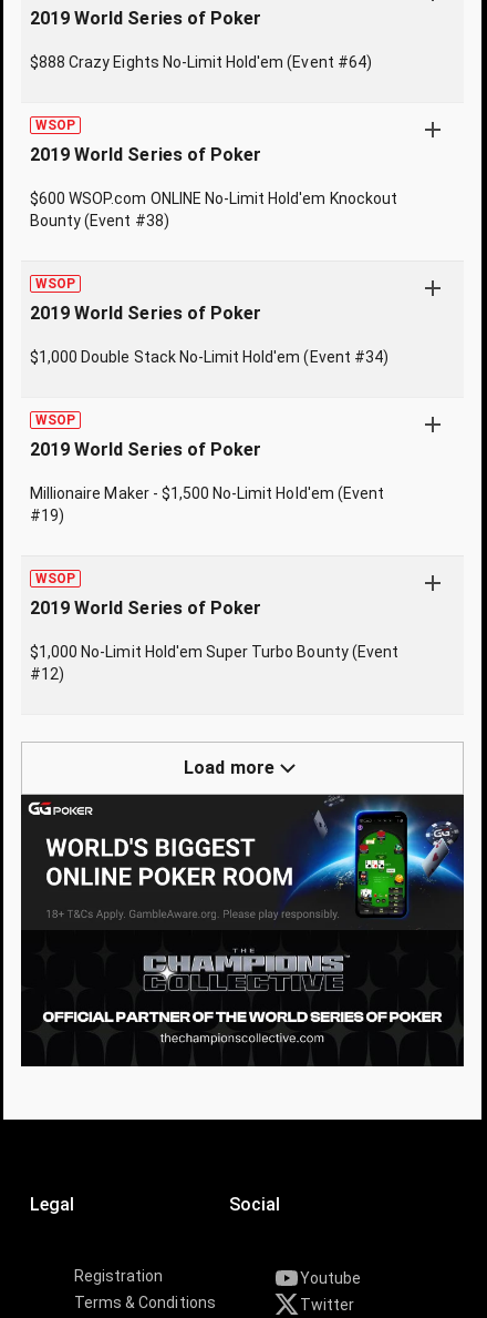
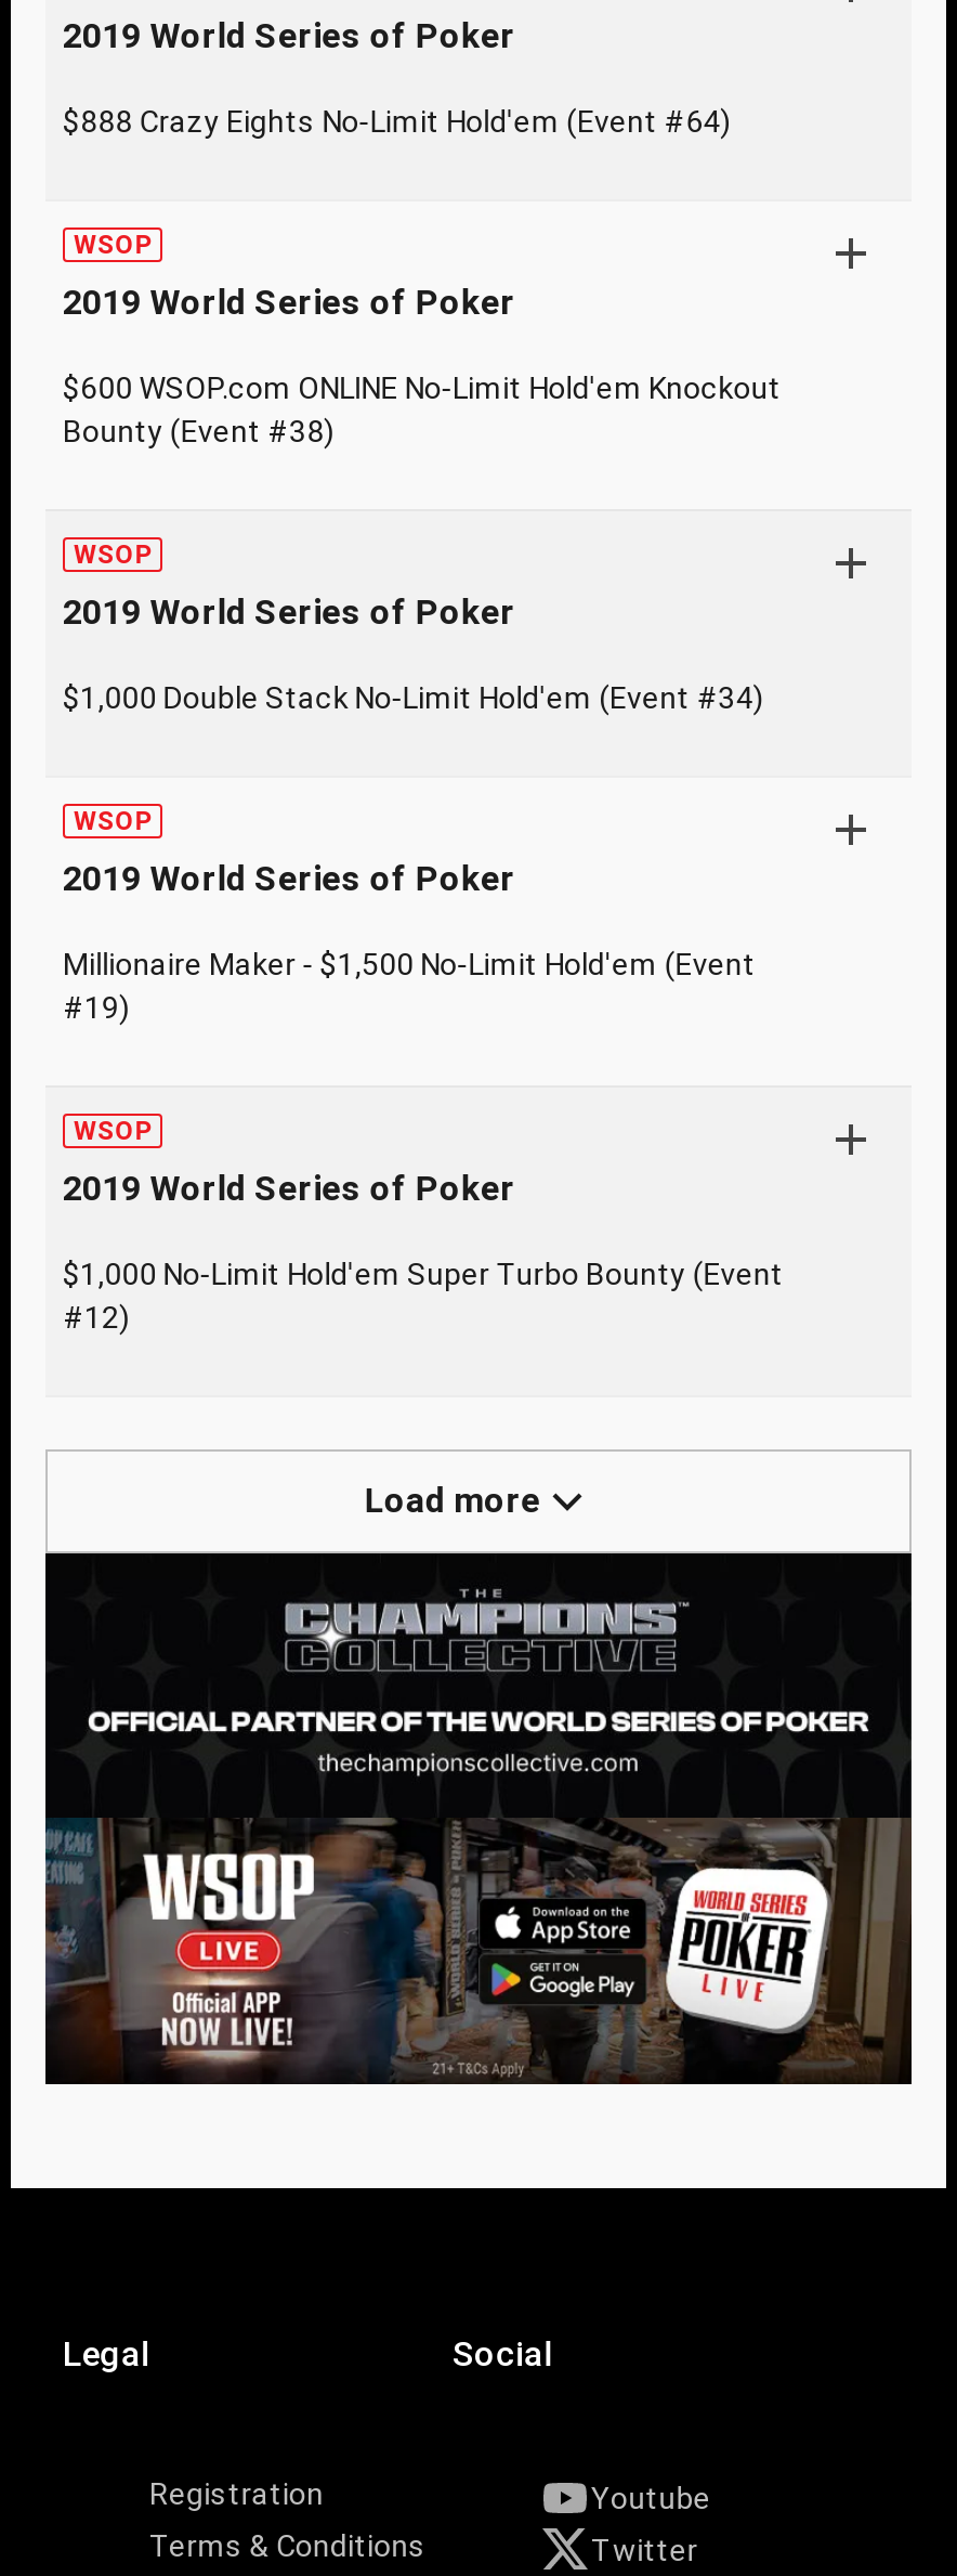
[27,795,465,921] [image] -> [58,1556,914,1798] [image]
[20,930,464,1065] [image] -> [43,1818,912,2082] [image]

